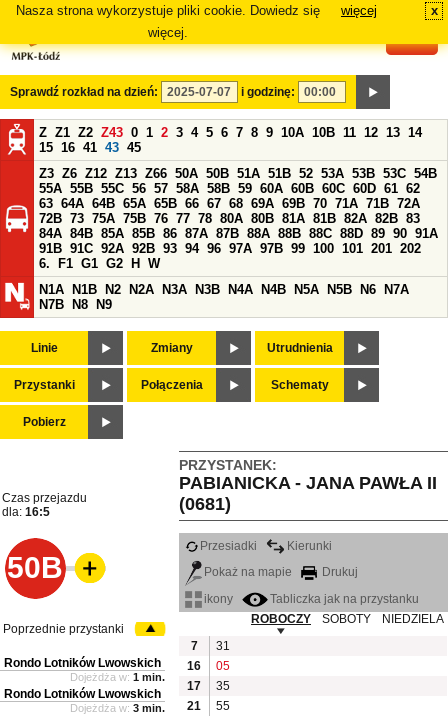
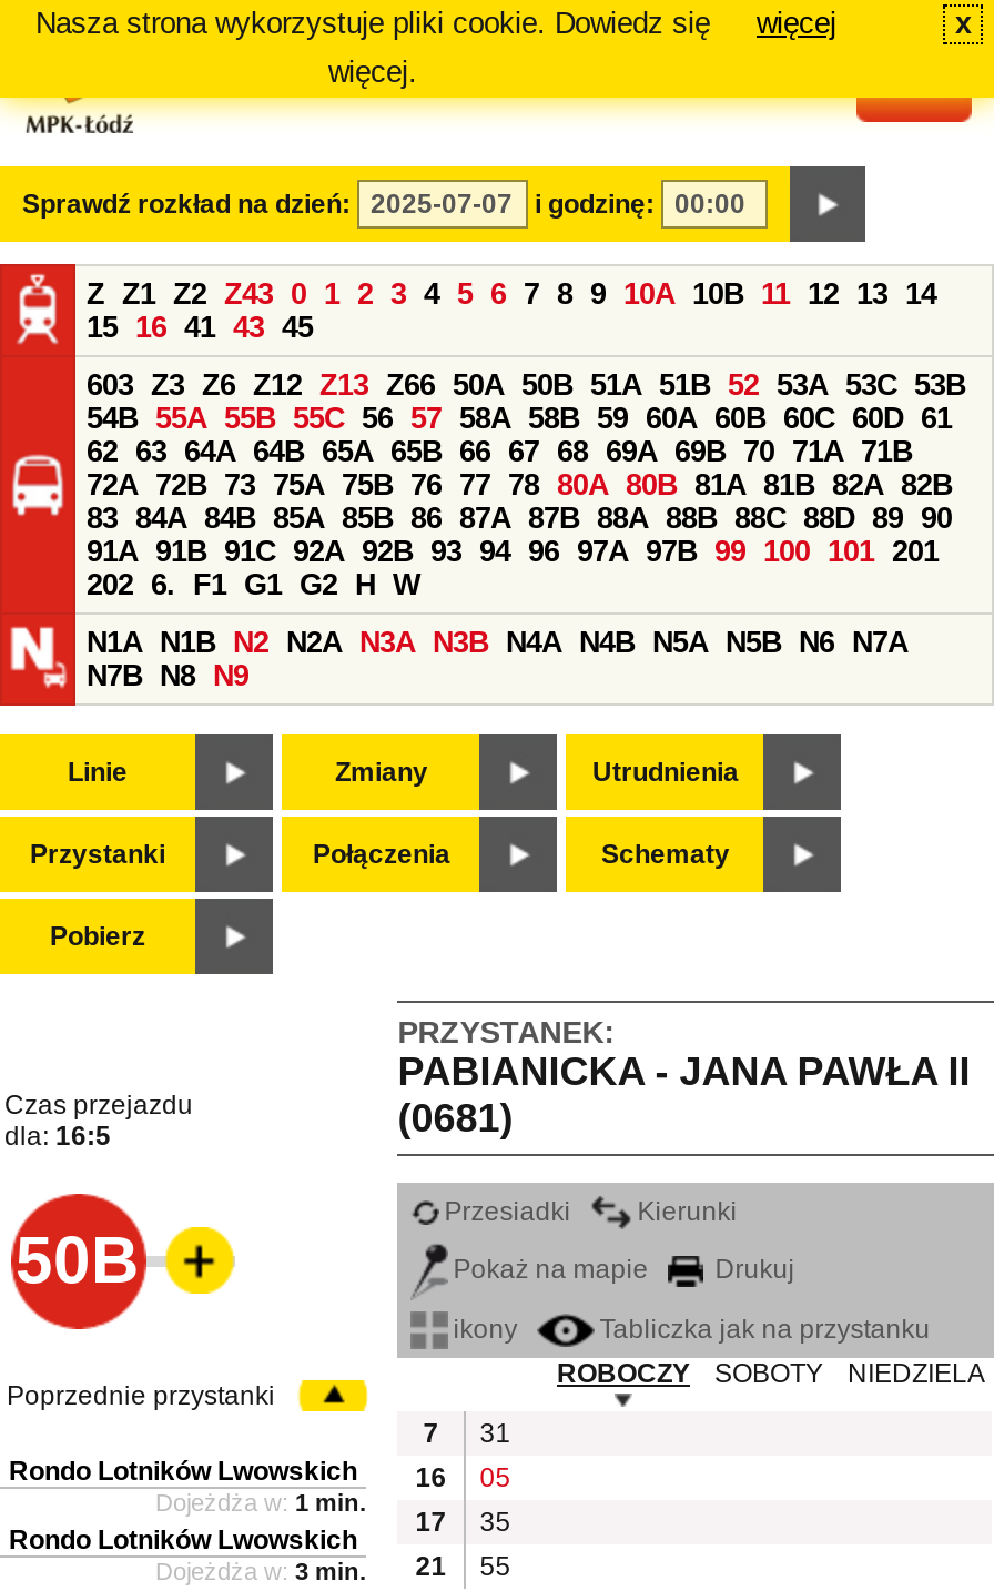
[39,166,438,271] Z3 Z6 Z12 Z13 Z66 50A 50B 51A 51B 52 53A 53B 53C 54B | 55A 55B 55C 56 57 58A 58B 59 60A 60B 60C 60D 61 62 | 63 64A 64B 65A 65B 66 67 68 69A 69B 70 71A 71B 72A | 72B 73 75A 75B 76 77 78 80A 80B 81A 81B 82A 82B 83 | 84A 84B 85A 85B 86 87A 87B 88A 88B 88C 88D 89 90 91A | 91B 91C 92A 92B 93 94 96 97A 97B 99 100 101 201 202 | 6. F1 G1 G2 H W -> [87,368,965,601] 603 Z3 Z6 Z12 Z13 Z66 50A 50B 51A 51B 52 53A 53C 53B | 54B 55A 55B 55C 56 57 58A 58B 59 60A 60B 60C 60D 61 | 62 63 64A 64B 65A 65B 66 67 68 69A 69B 70 71A 71B | 72A 72B 73 75A 75B 76 77 78 80A 80B 81A 81B 82A 82B | 83 84A 84B 85A 85B 86 87A 87B 88A 88B 88C 88D 89 90 | 91A 91B 91C 92A 92B 93 94 96 97A 97B 99 100 101 201 | 202 6. F1 G1 G2 H W

